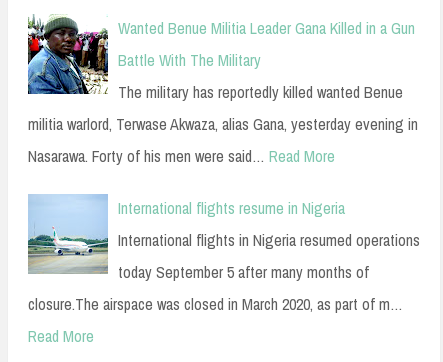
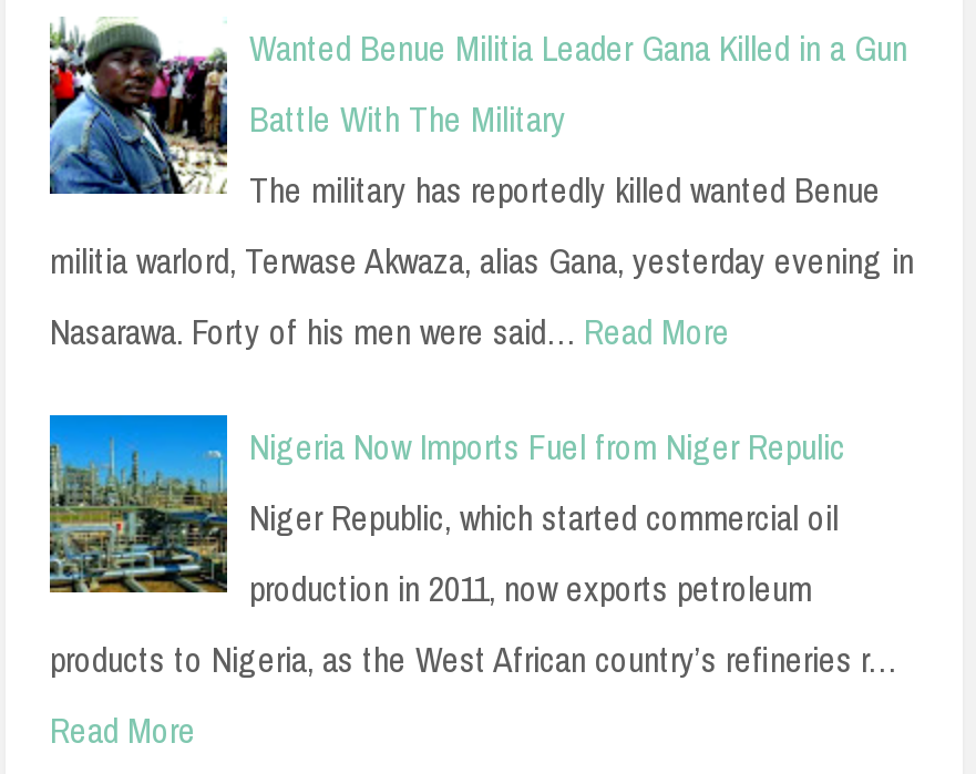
[28,194,345,274] [image] | International flights resume in Nigeria -> [48,413,845,592] [image] | Nigeria Now Imports Fuel from Niger Repulic
[118,229,420,251] International flights in Nigeria resumed operations -> [249,493,839,542] Niger Republic, which started commercial oil
[118,261,369,283] today September 5 after many months of -> [249,564,812,613] production in 2011, now exports petroleum
[28,293,403,315] closure.The airspace was closed in March 2020, as part of m… -> [50,635,896,684] products to Nigeria, as the West African country’s refineries r…

